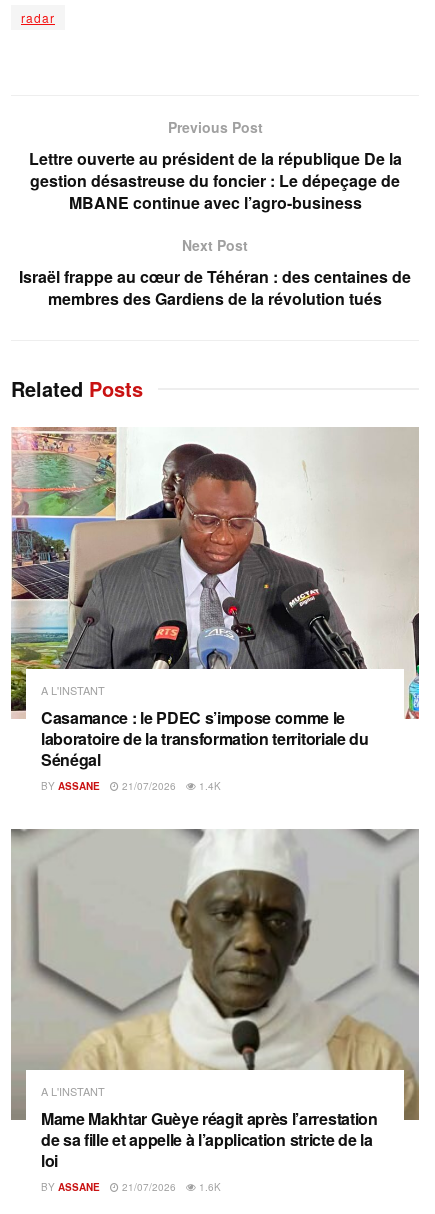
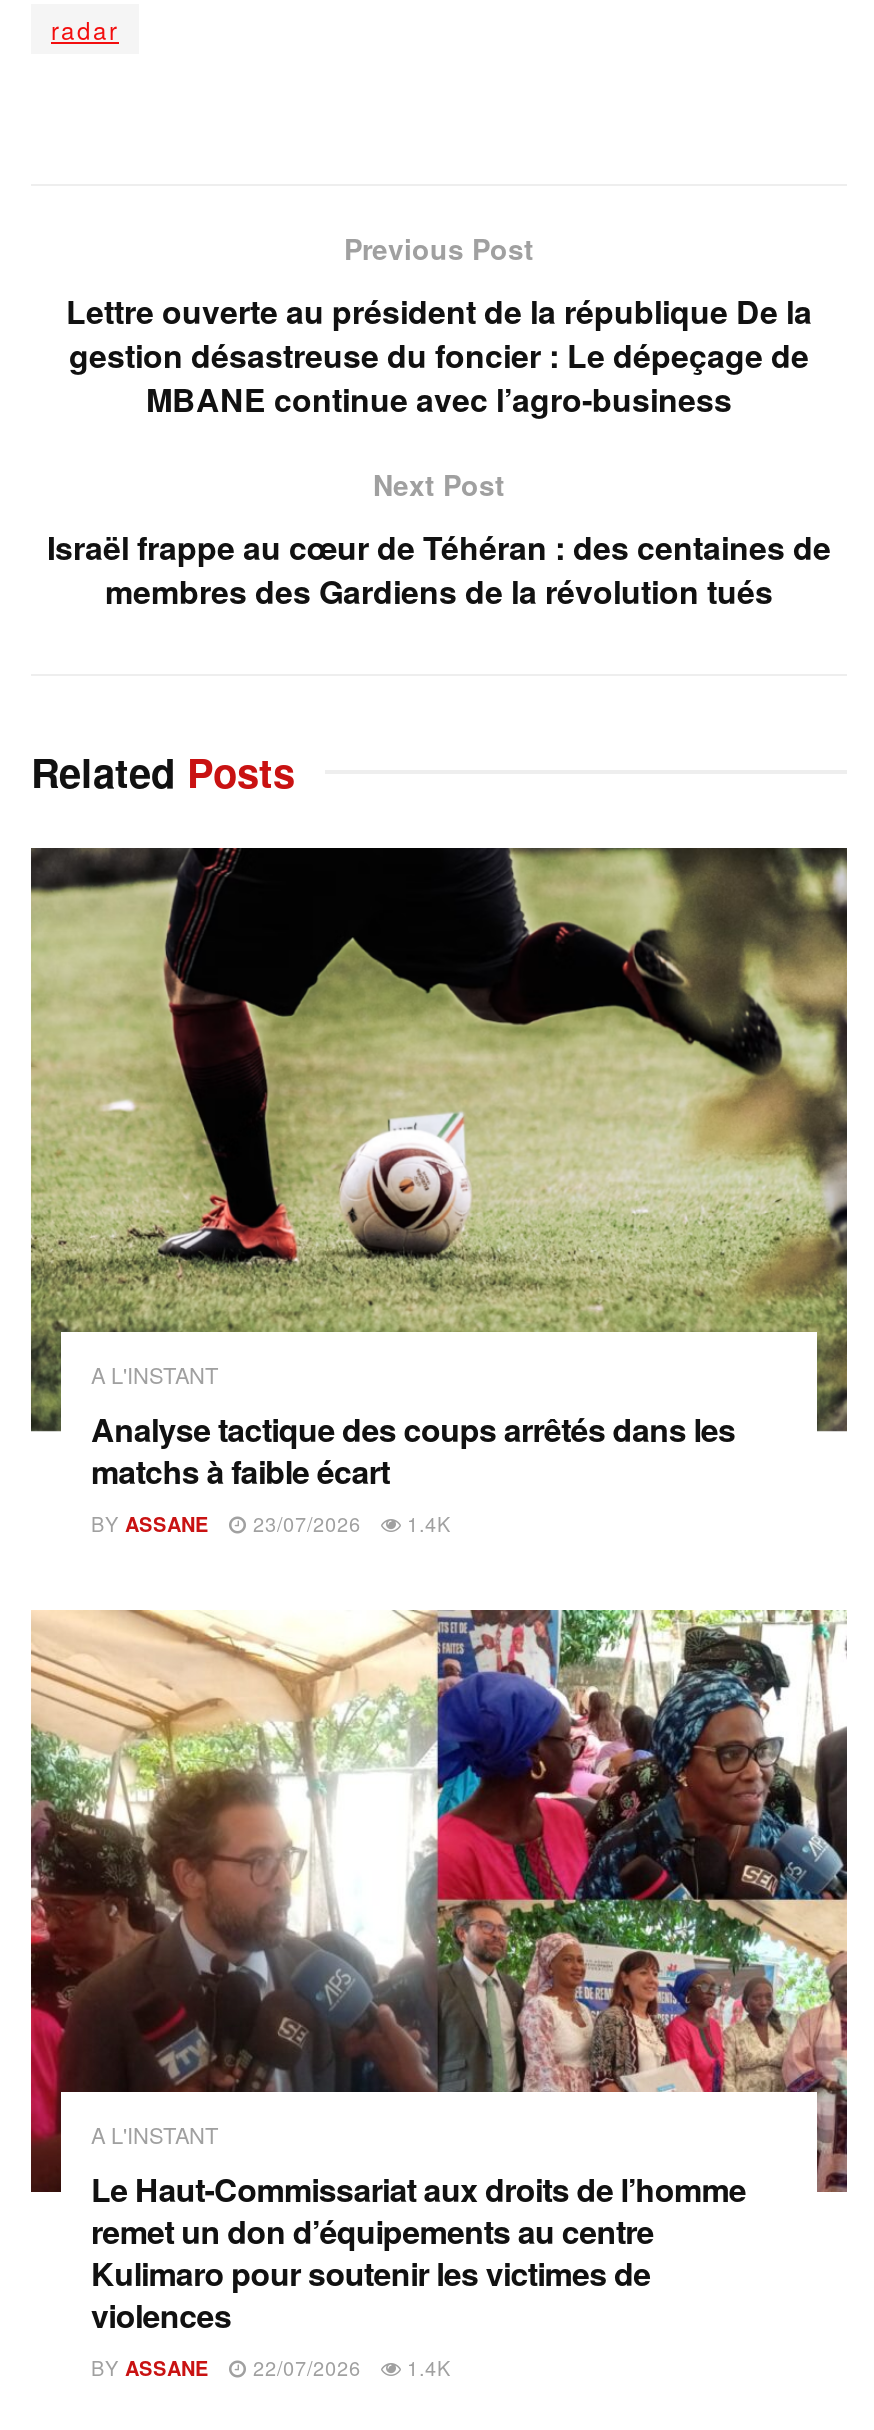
[10,426,420,770] [image] | Casamance : le PDEC s’impose comme le | laboratoire de la transformation territoriale du | Sénégal -> [29,846,849,1493] [image] | Analyse tactique des coups arrêtés dans les | matchs à faible écart
[41,778,221,792] BY ASSANE 21/07/2026 1.4K -> [91,1509,451,1537] BY ASSANE 23/07/2026 1.4K
moved [41,778,221,1099] -> [91,1509,451,2150]: BY ASSANE | 1.4K | A L'INSTANT
[10,828,420,1172] [image] | Mame Makhtar Guèye réagit après l’arrestation | de sa fille et appelle à l’application stricte de la | loi -> [29,1608,849,2338] [image] | Le Haut-Commissariat aux droits de l’homme | remet un don d’équipements au centre | Kulimaro pour soutenir les victimes de | violences
[119,1180,221,1194] 21/07/2026 | 1.6K -> [247,2354,451,2382] 22/07/2026 | 1.4K

